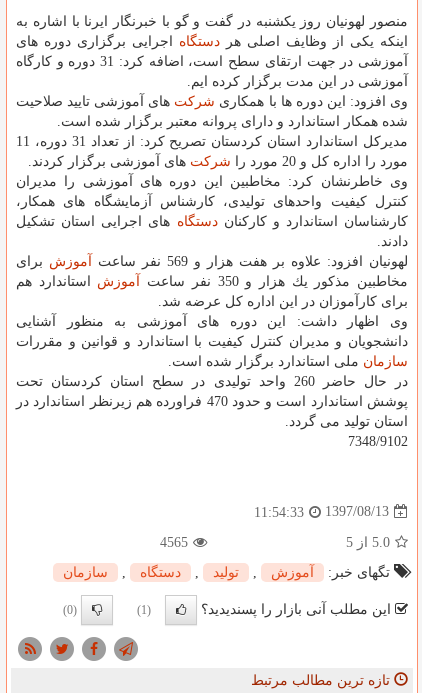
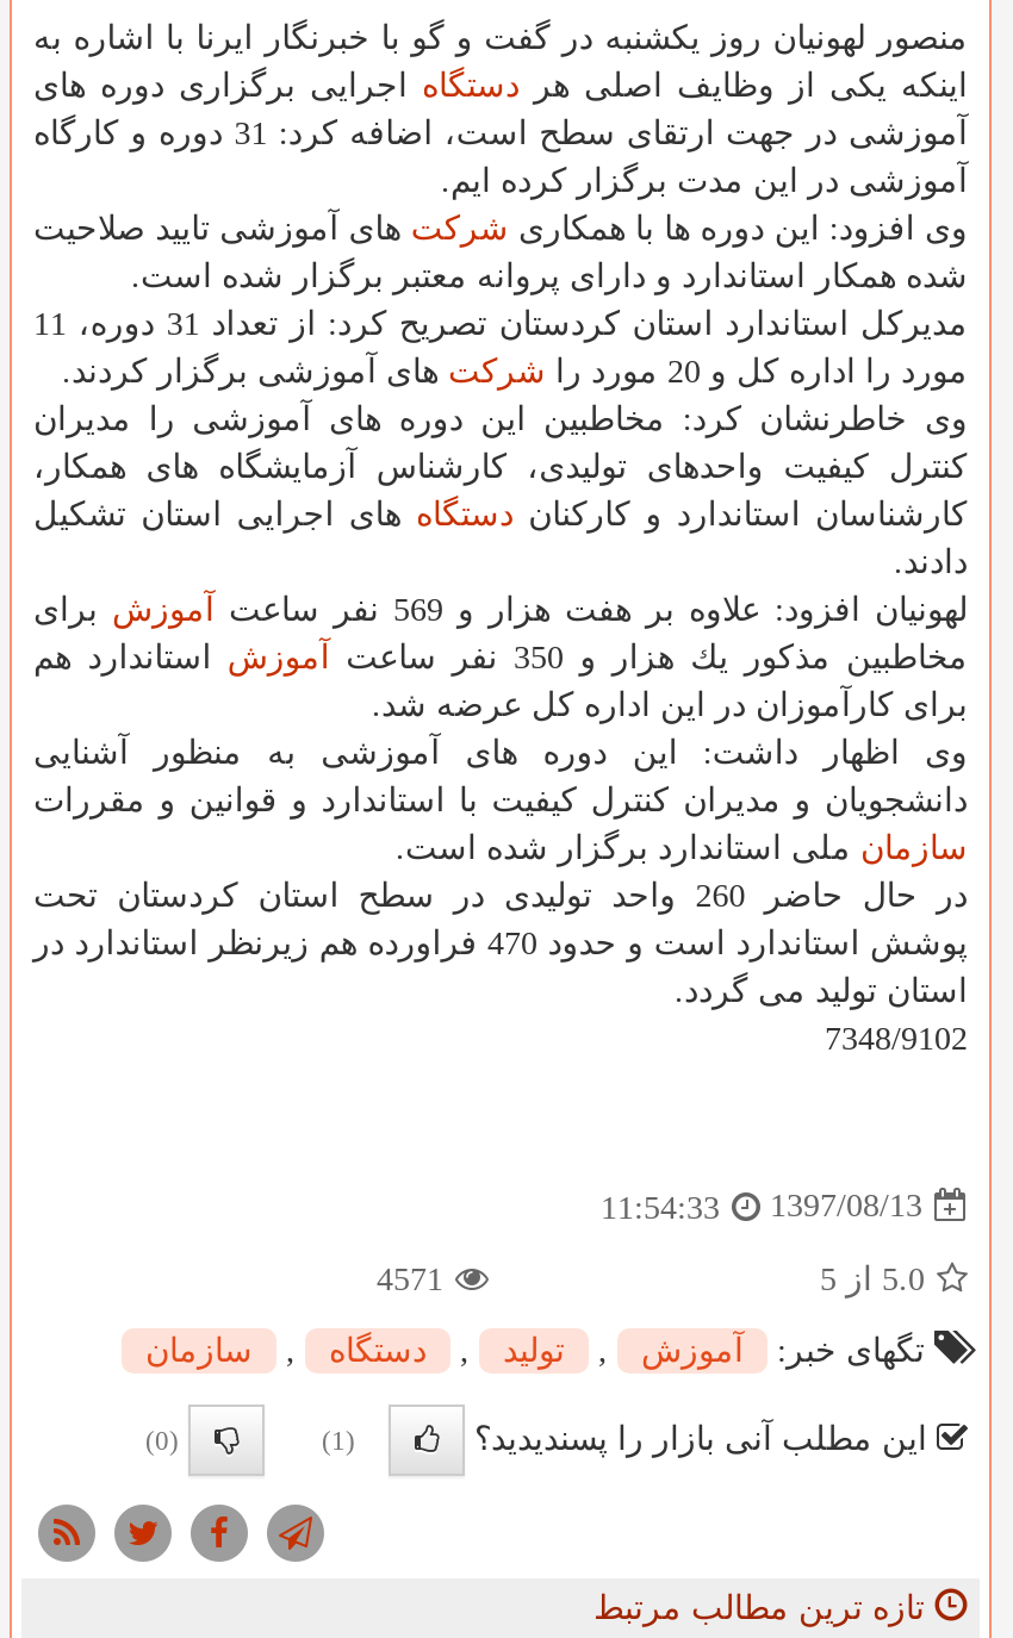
[160,535,188,550] 4565 -> [377,1261,443,1297] 4571

